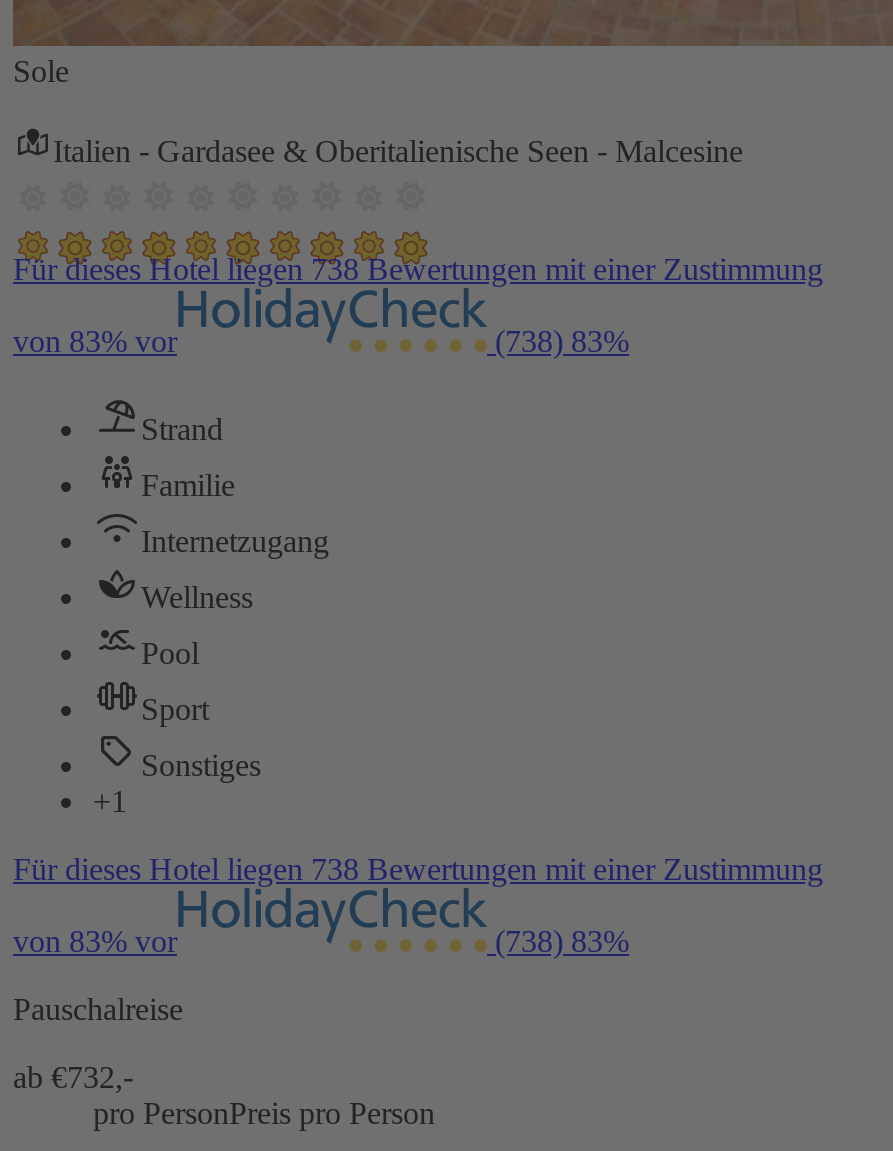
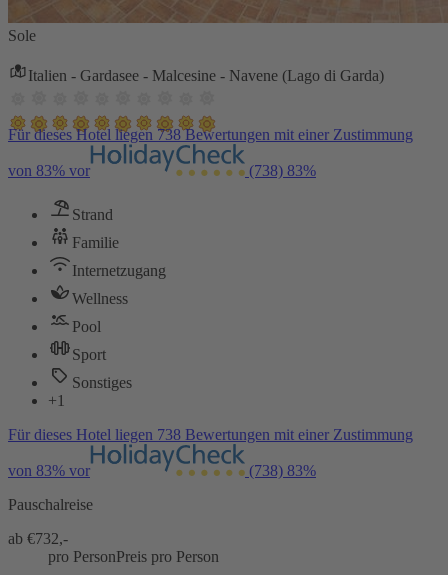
[53,134,743,168] Italien - Gardasee & Oberitalienische Seen - Malcesine -> [28,67,384,84] Italien - Gardasee - Malcesine - Navene (Lago di Garda)

